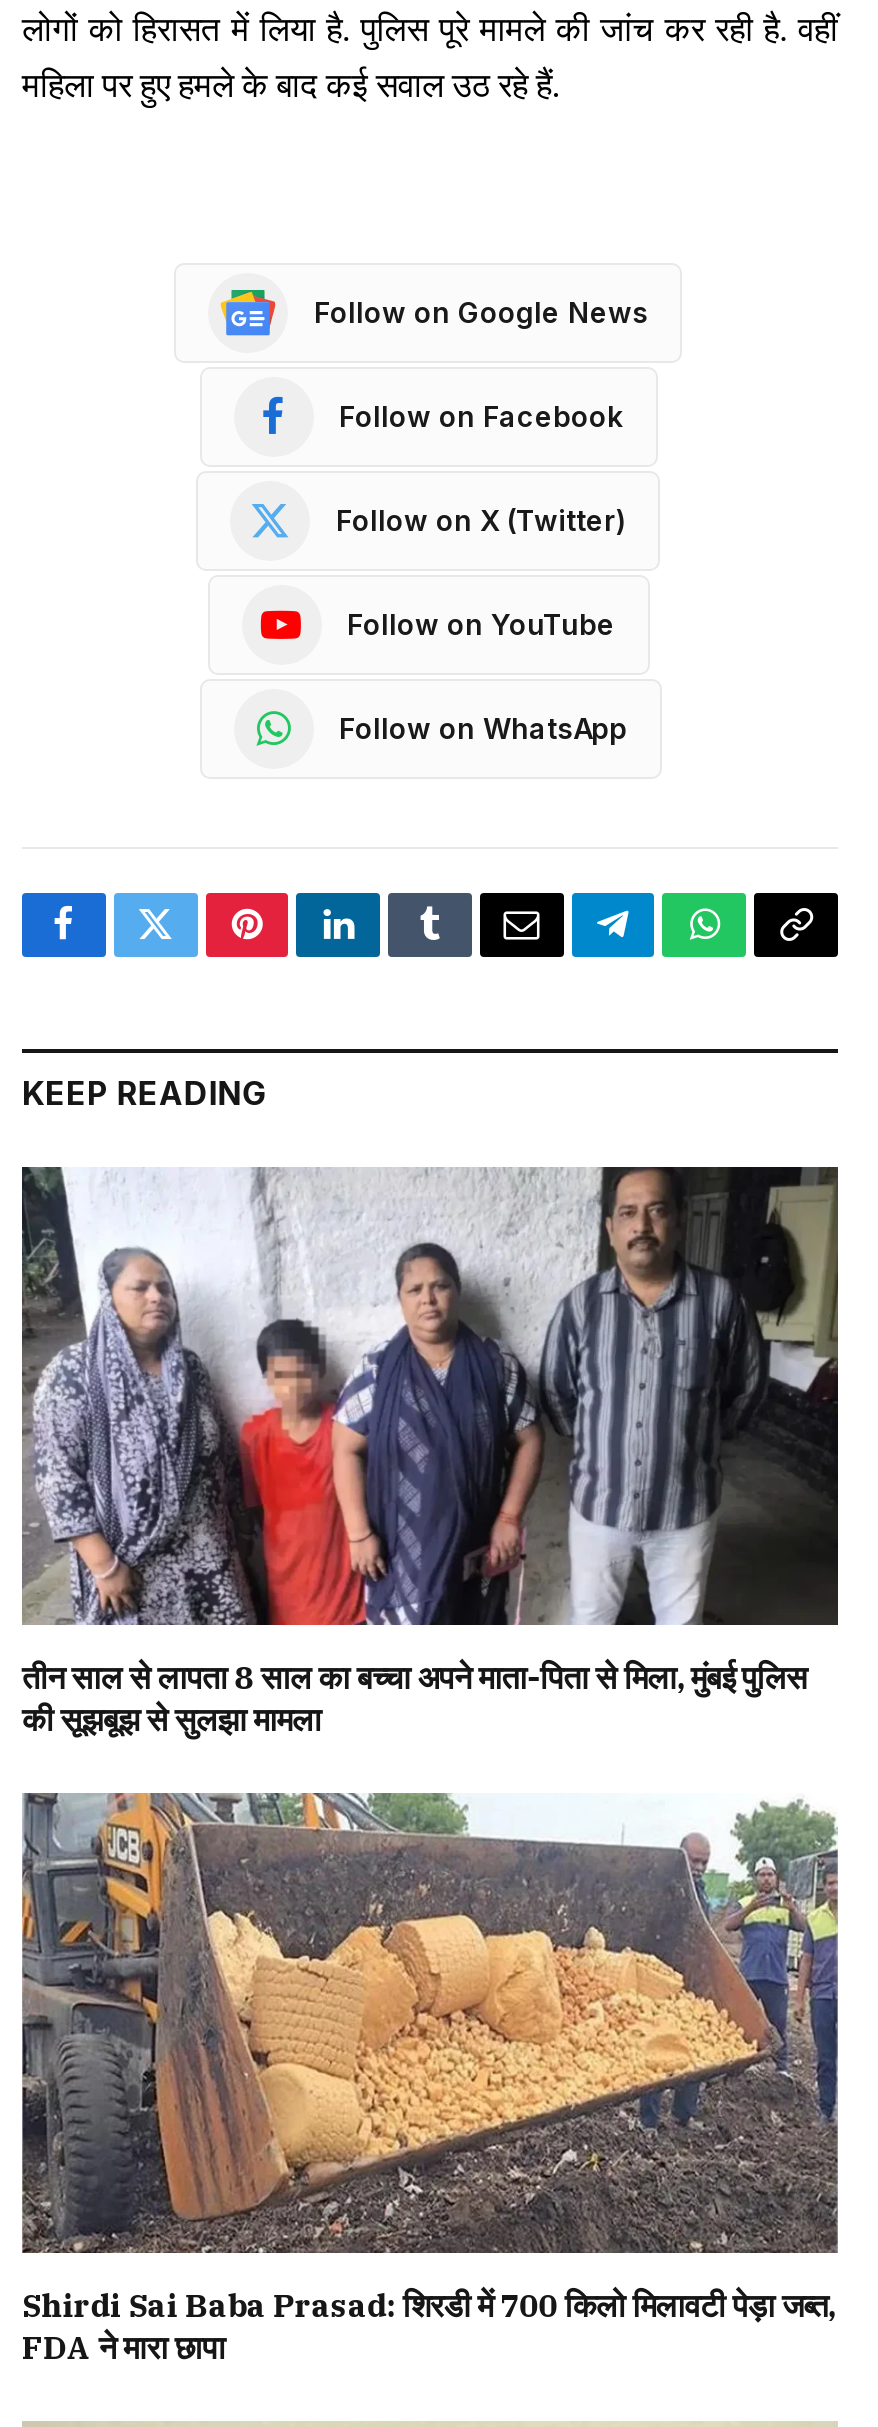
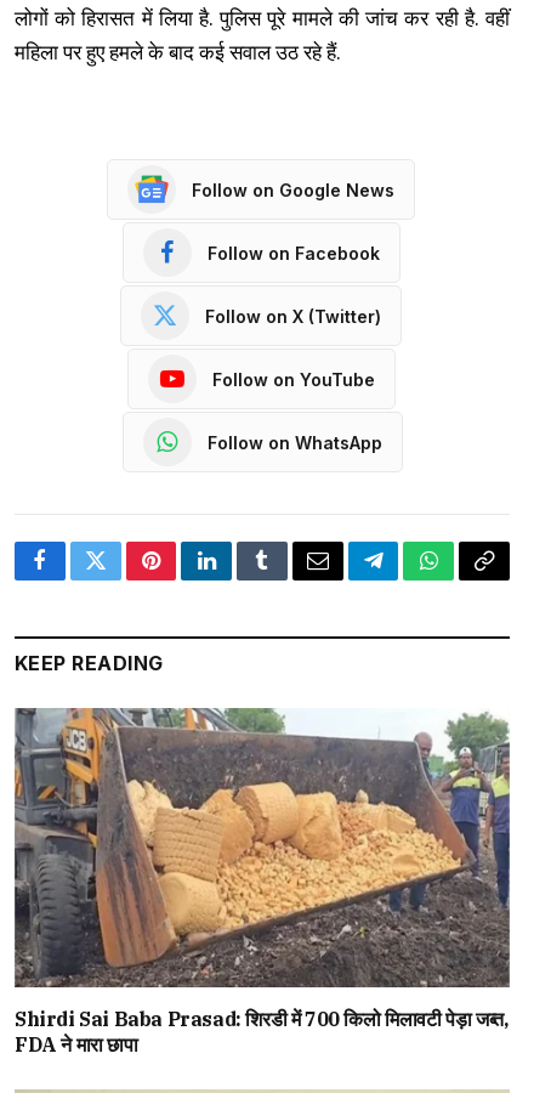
[20,1166,840,1740] [image] | तीन साल से लापता 8 साल का बच्चा अपने माता-पिता से मिला, मुंबई पुलिस | की सूझबूझ से सुलझा मामला -> none

